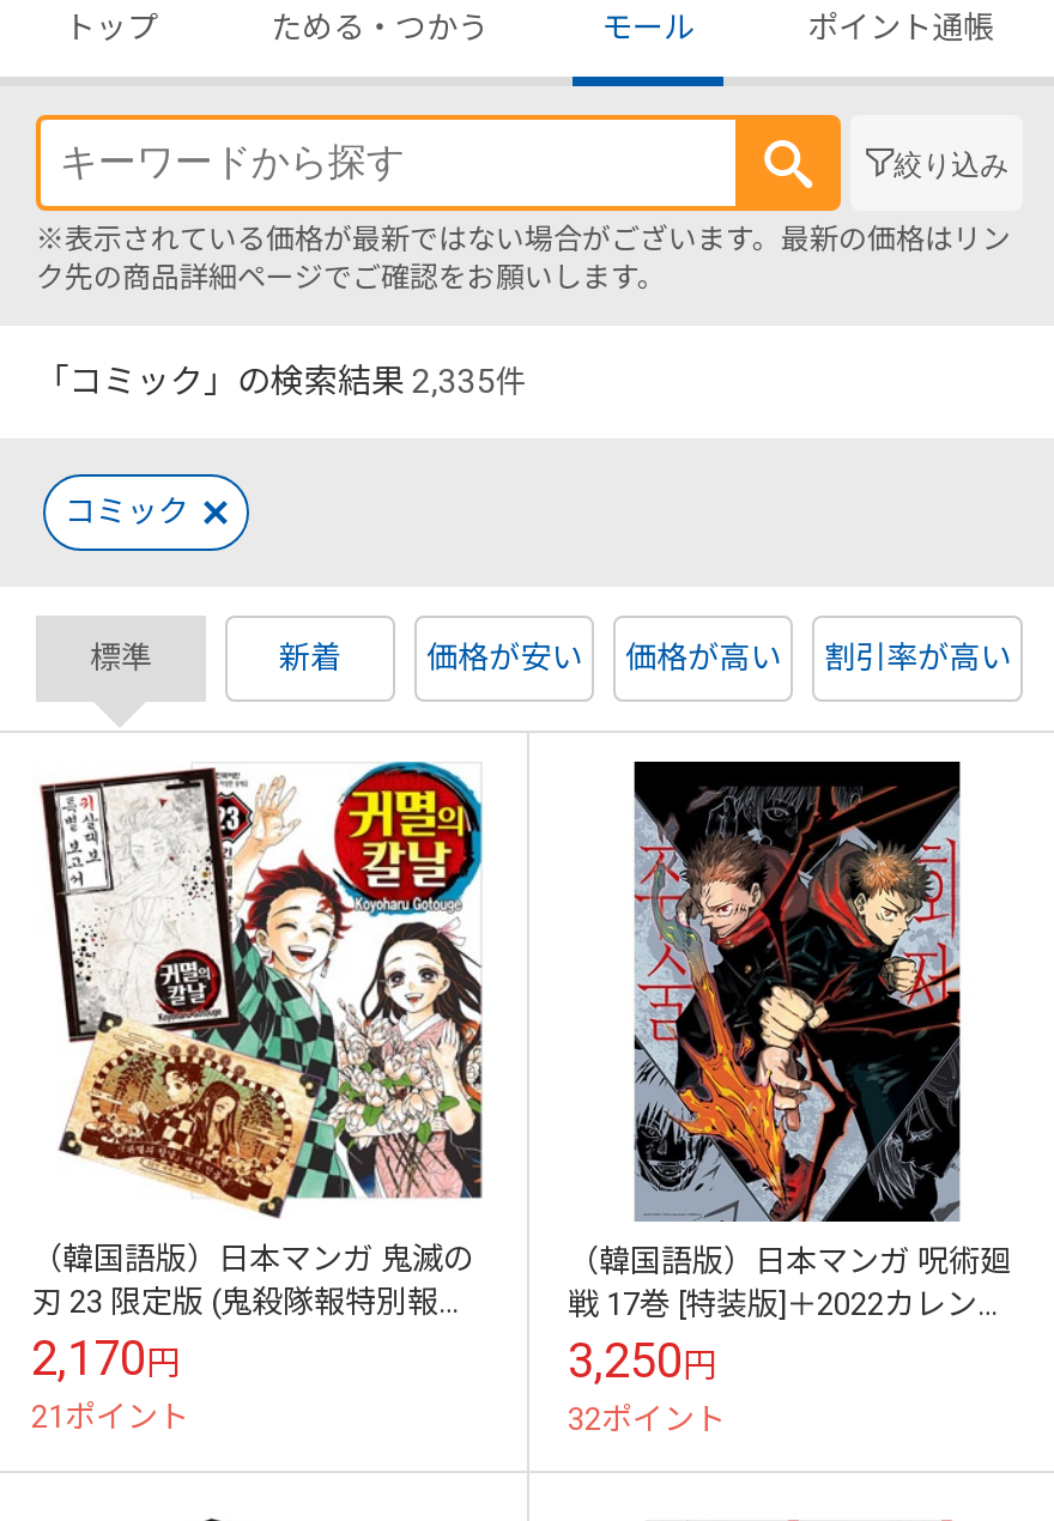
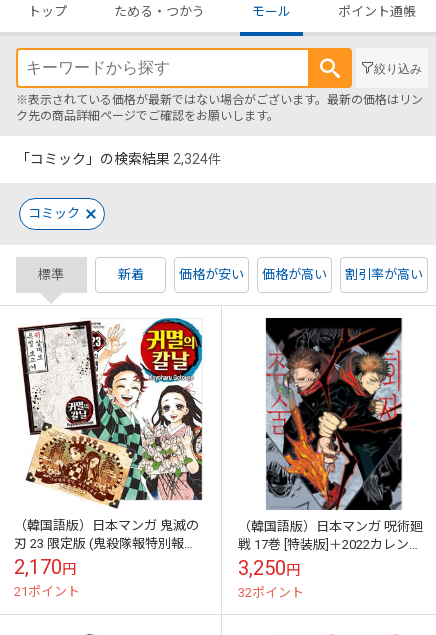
[36,362,527,400] 「コミック」の検索結果2,335件 -> [16,151,221,167] 「コミック」の検索結果2,324件

